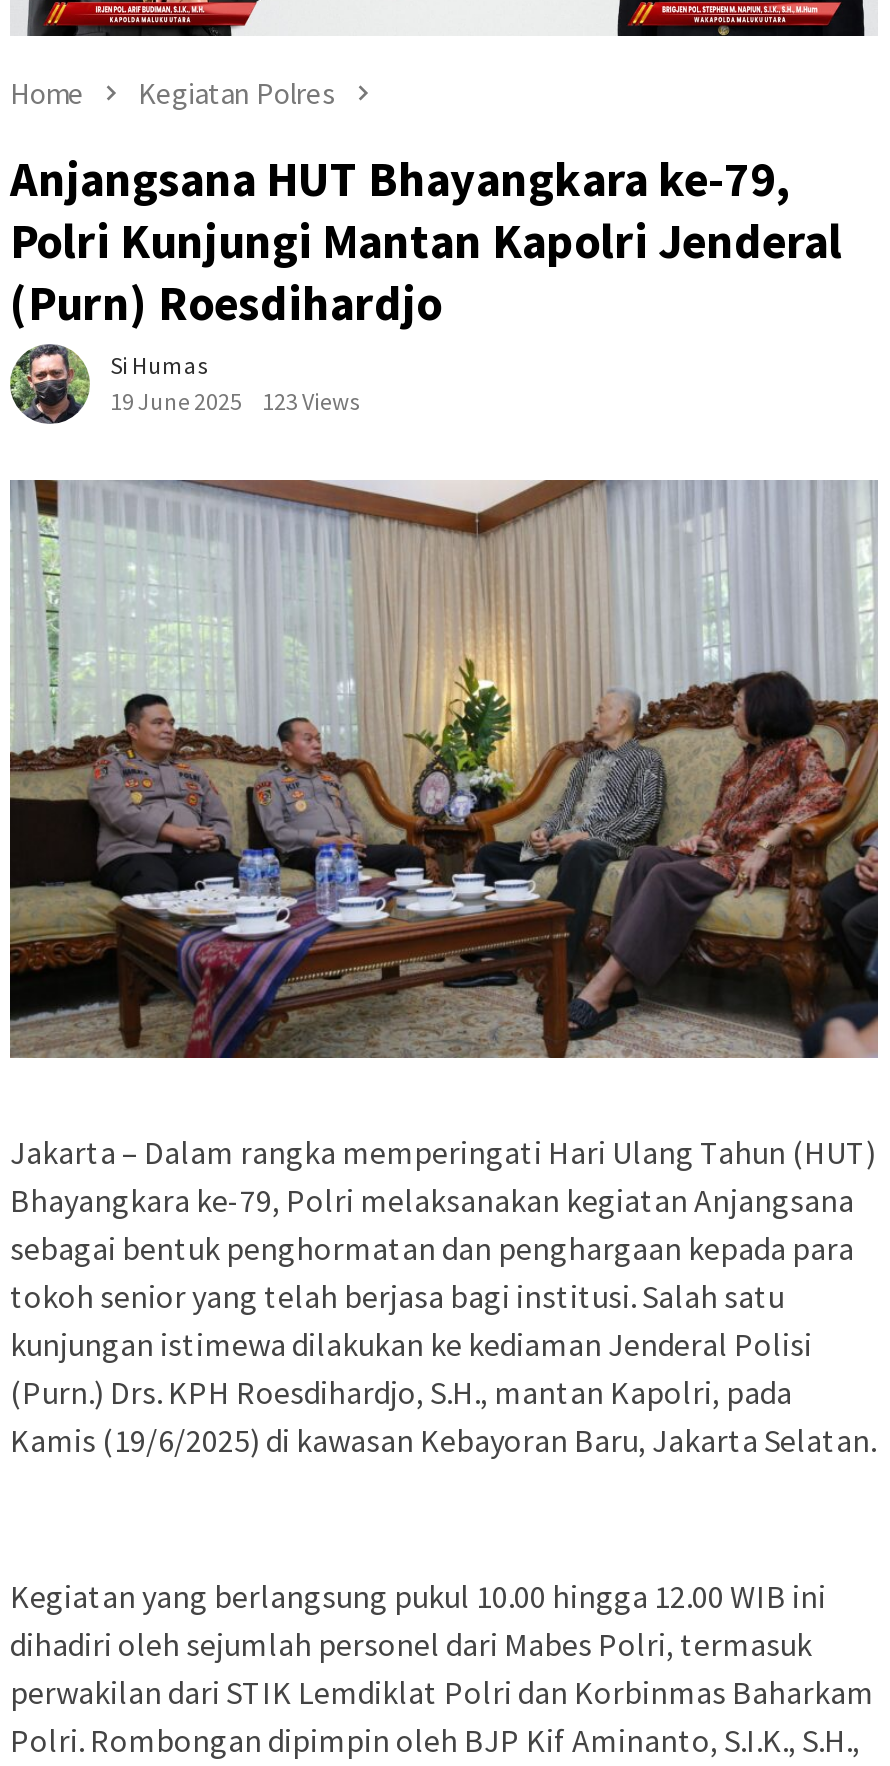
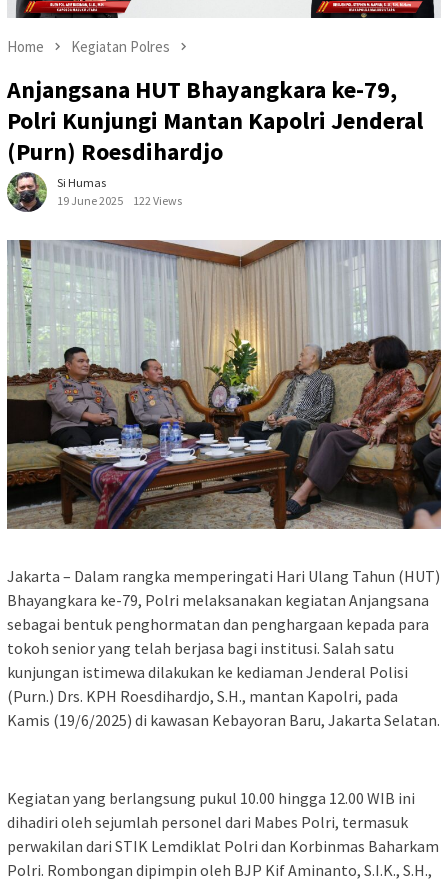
[110,385,360,415] 19 June 2025 123 Views -> [57,192,182,207] 19 June 2025 122 Views

